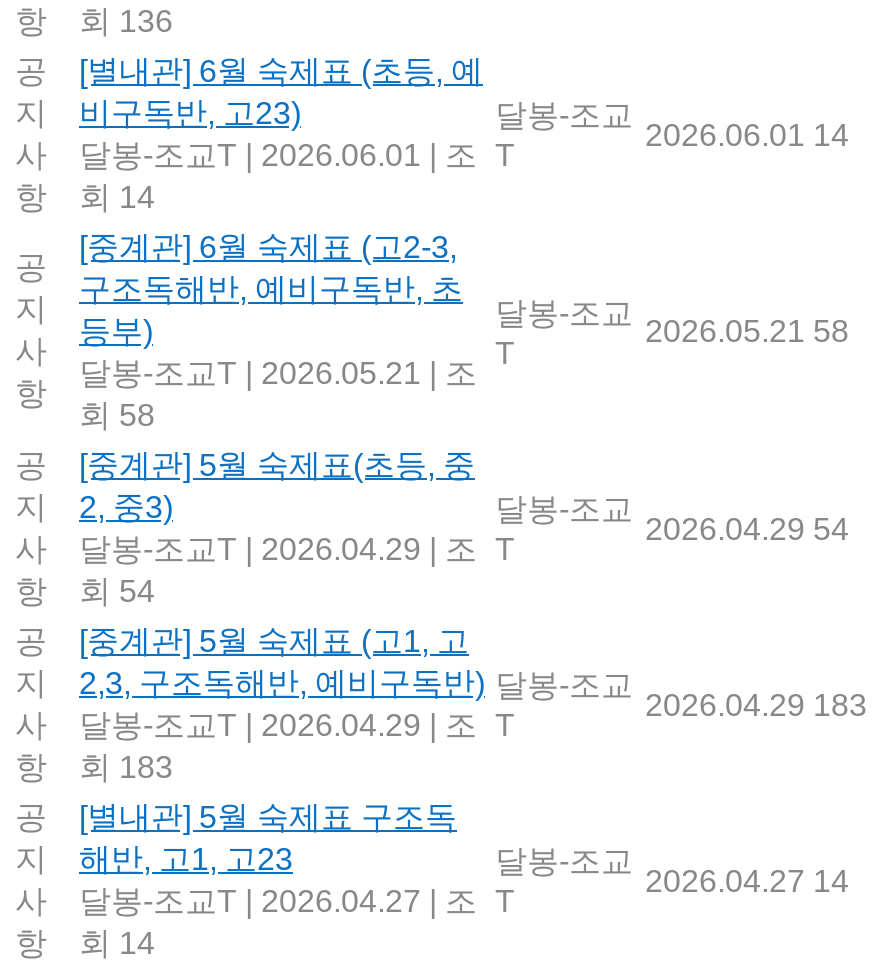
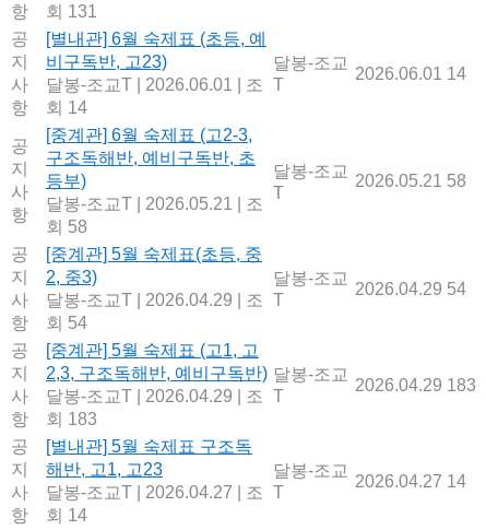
[15,5,173,39] 항 회 136 -> [11,3,97,21] 항 회 131

